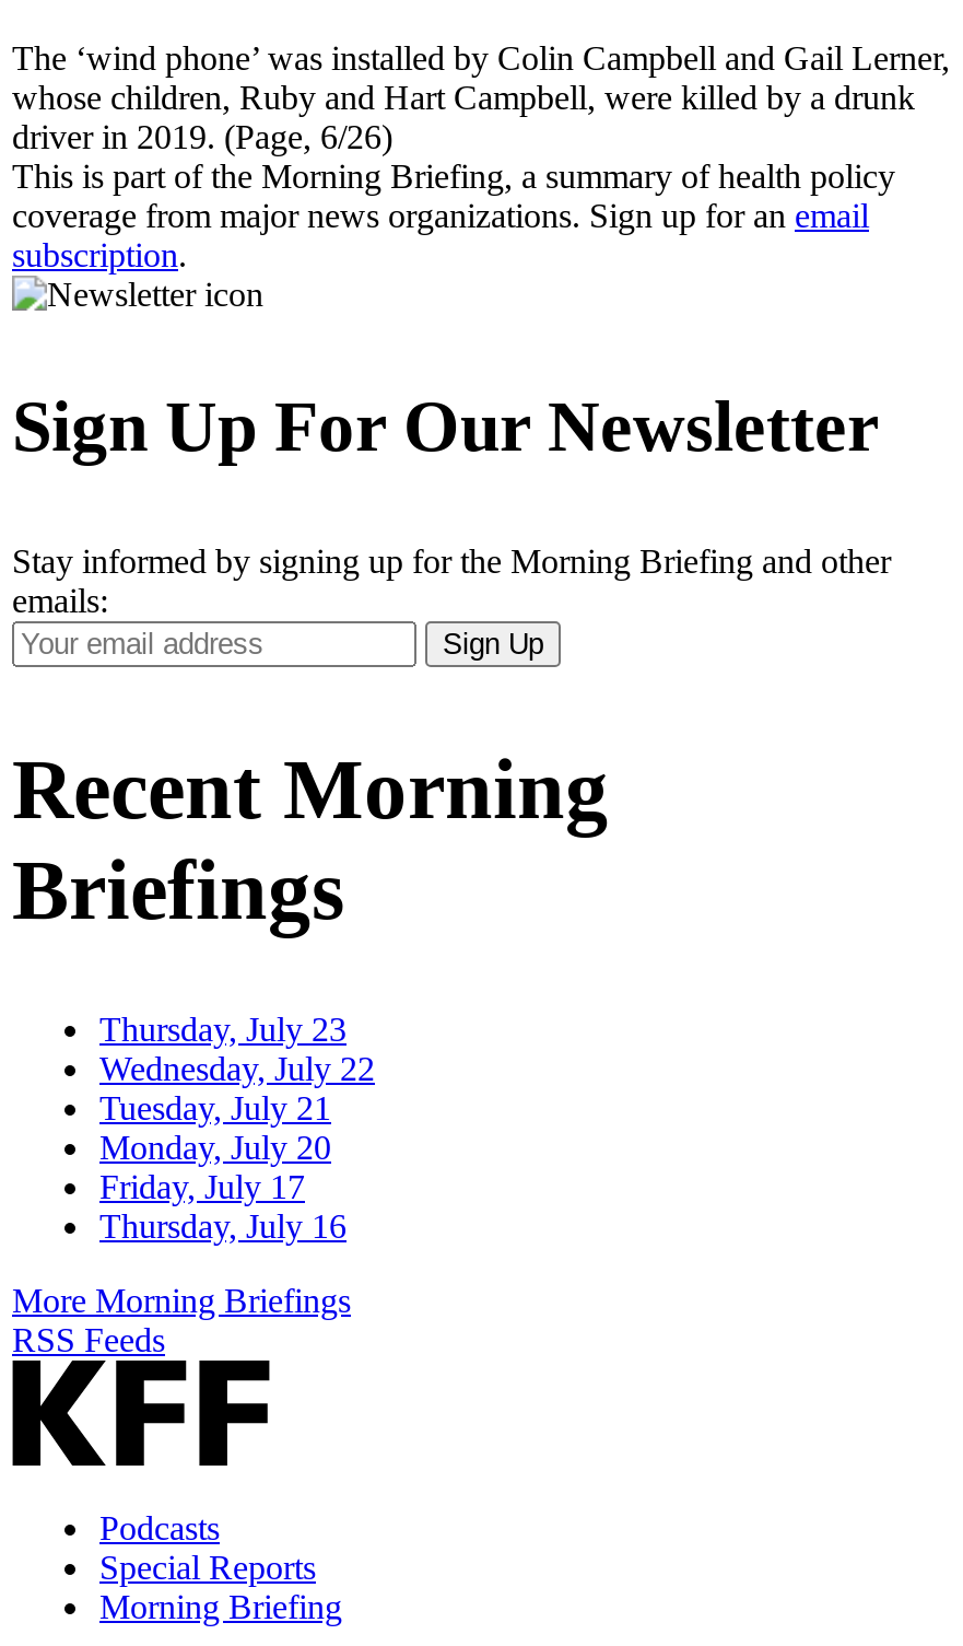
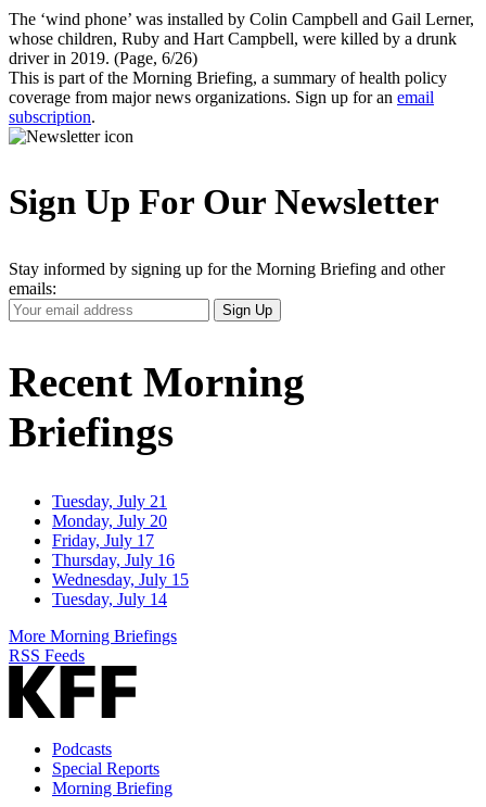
[99,1010,375,1087] Thursday, July 23 | Wednesday, July 22 -> none
moved [99,1089,347,1244] -> [52,492,175,569]: Tuesday, July 21 | Monday, July 20 | Friday, July 17 | Thursday, July 16
none -> [52,570,189,608] Wednesday, July 15 | Tuesday, July 14

